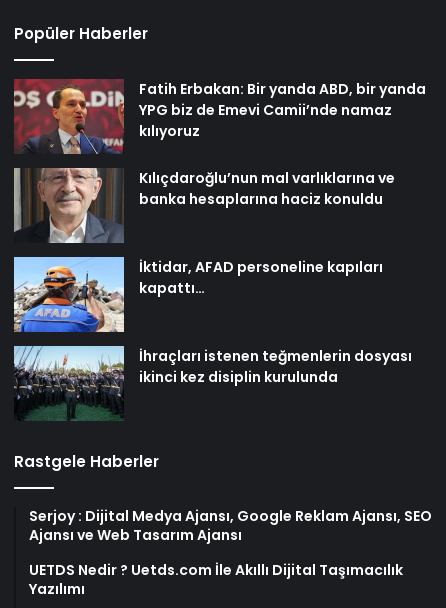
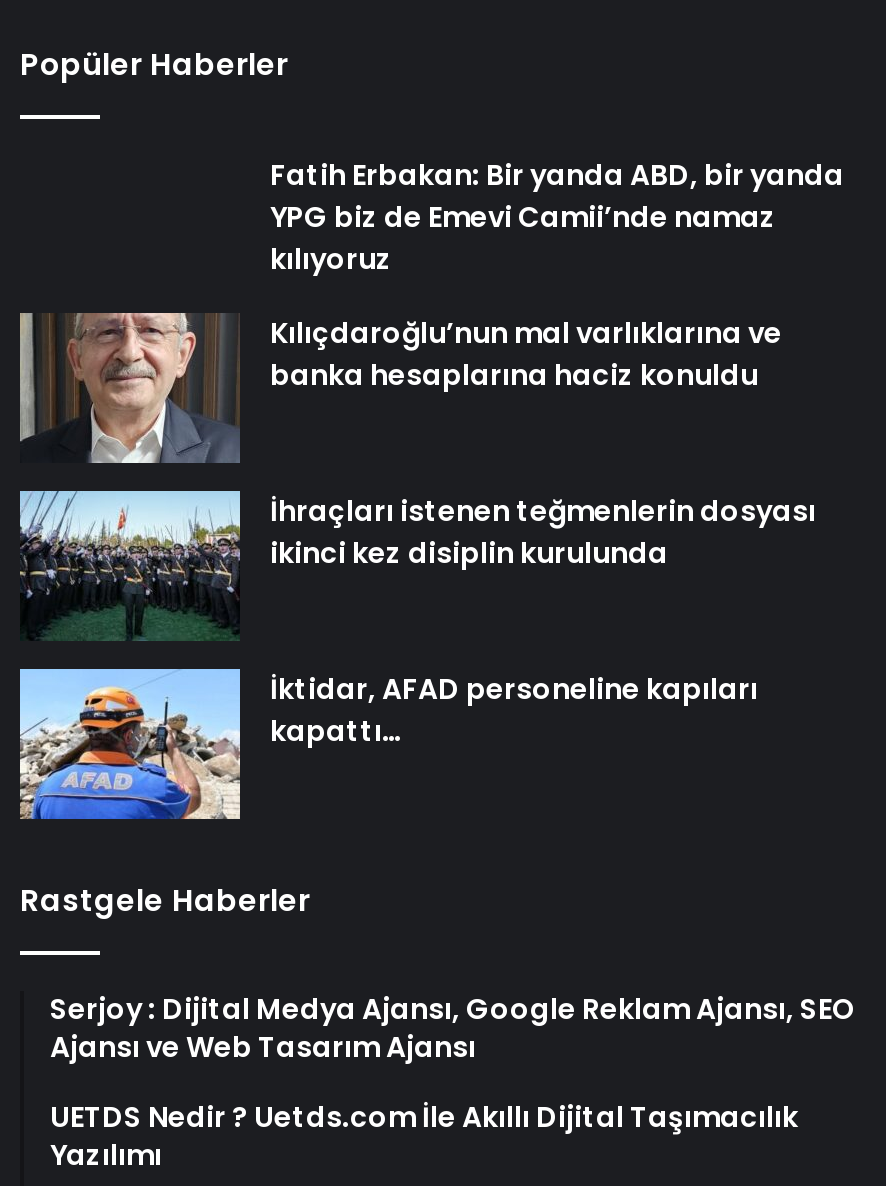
[13,78,125,155] [image] -> none
moved [12,257,383,334] -> [16,669,758,823]: [image] | İktidar, AFAD personeline kapıları | kapattı…
moved [14,346,412,421] -> [20,491,816,641]: [image] | İhraçları istenen teğmenlerin dosyası | ikinci kez disiplin kurulunda

